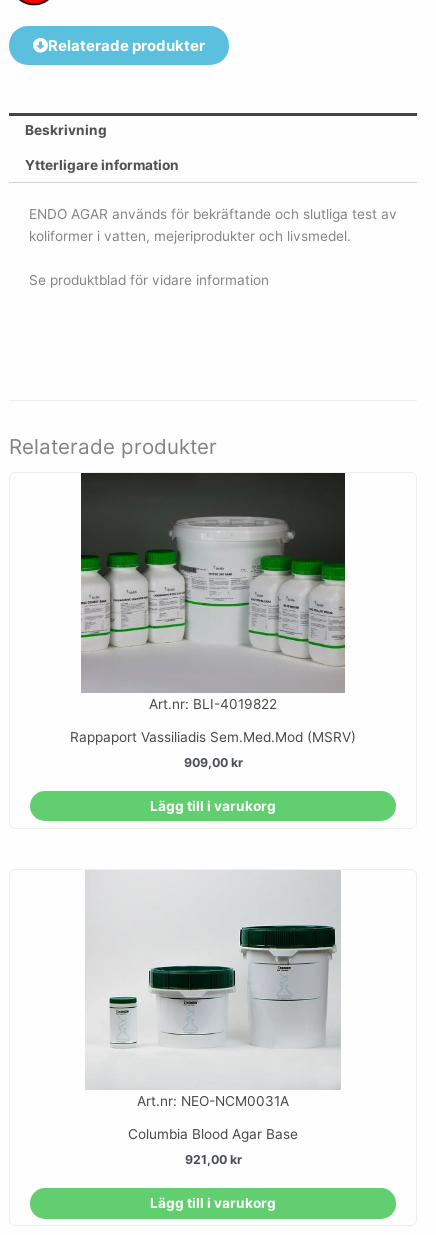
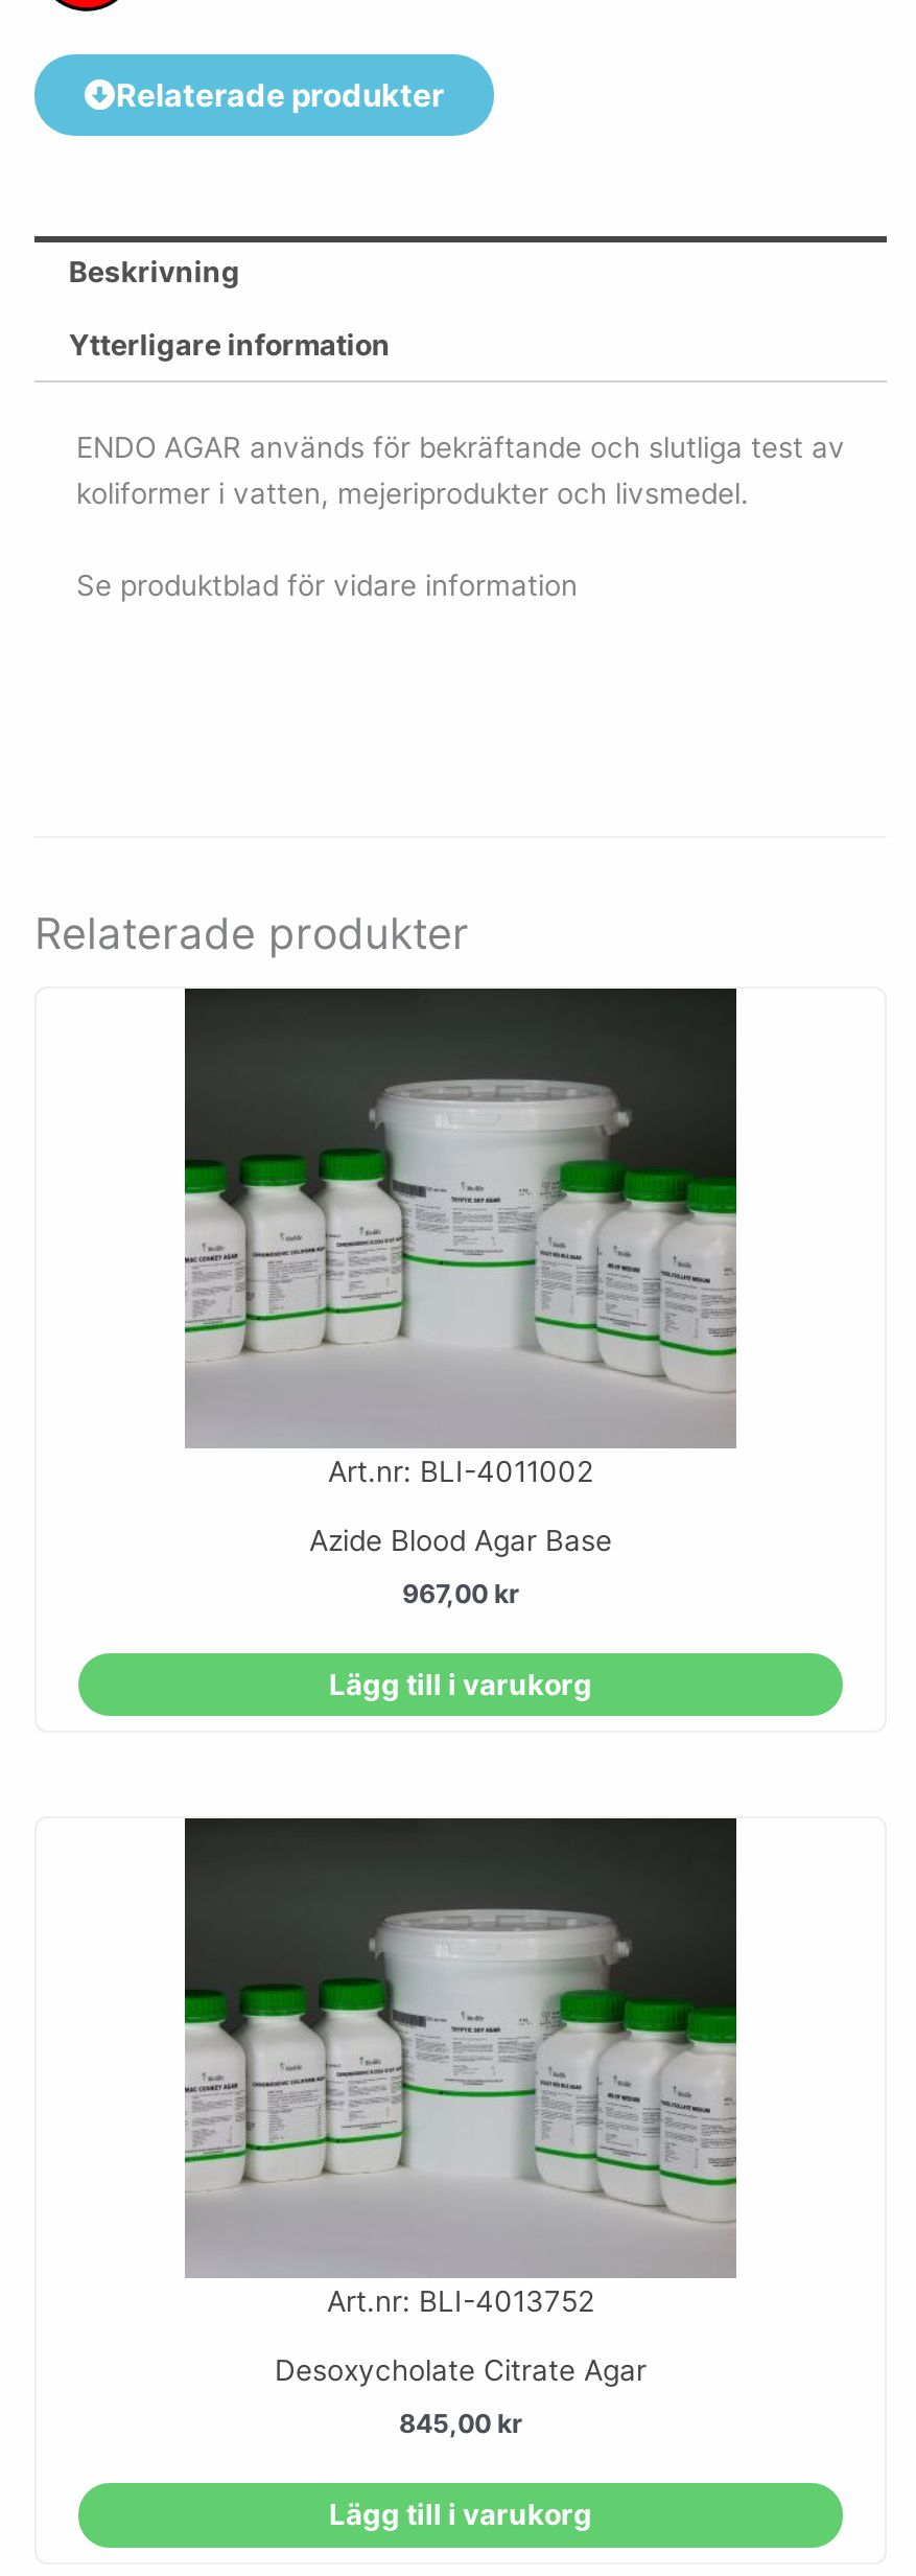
[149,696,277,712] Art.nr: BLI-4019822 -> [328,1454,593,1488] Art.nr: BLI-4011002
[70,729,356,745] Rappaport Vassiliadis Sem.Med.Mod (MSRV) -> [309,1523,612,1557] Azide Blood Agar Base
[183,755,242,770] 909,00 kr -> [402,1577,519,1609] 967,00 kr
[81,870,345,1109] [image] | Art.nr: NEO-NCM0031A -> [183,1816,738,2318] [image] | Art.nr: BLI-4013752
[128,1126,298,1142] Columbia Blood Agar Base -> [275,2354,647,2387] Desoxycholate Citrate Agar
[184,1152,241,1167] 921,00 kr -> [399,2408,522,2439] 845,00 kr

